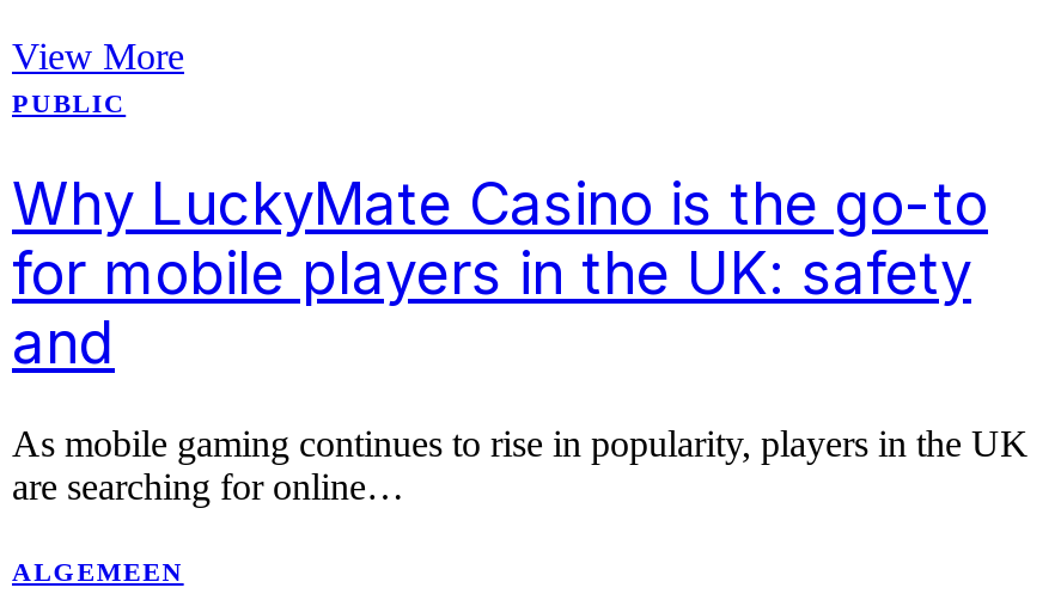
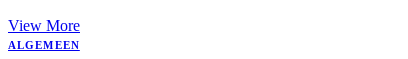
[12,87,1029,507] PUBLIC | Why LuckyMate Casino is the go-to | for mobile players in the UK: safety | and | As mobile gaming continues to rise in popularity, players in the UK | are searching for online… -> none

